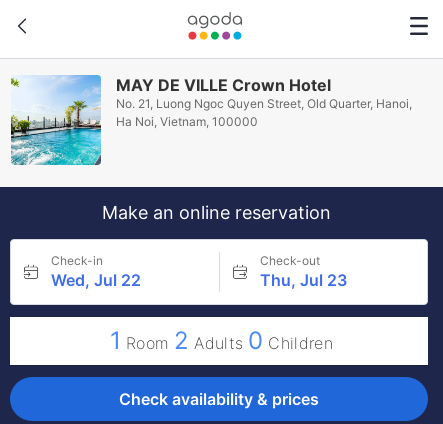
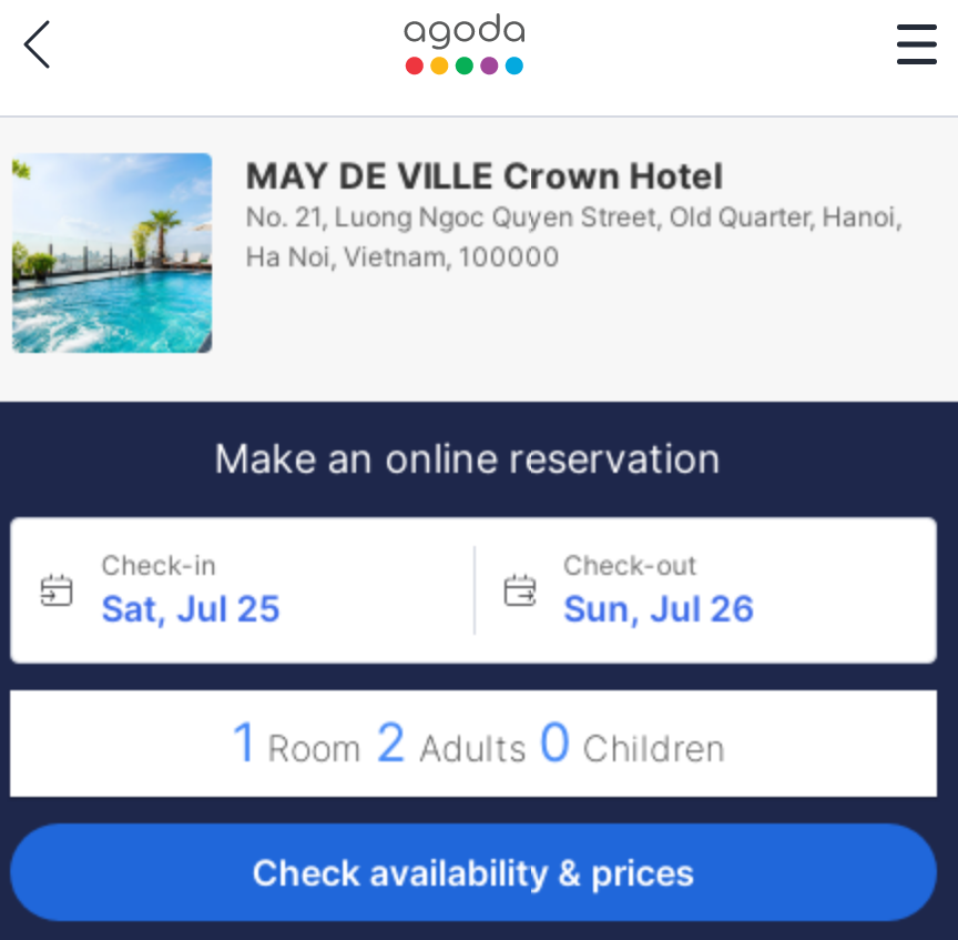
[51,270,141,290] Wed, Jul 22 -> [101,586,281,630] Sat, Jul 25
[259,270,346,290] Thu, Jul 23 -> [563,586,754,630] Sun, Jul 26

